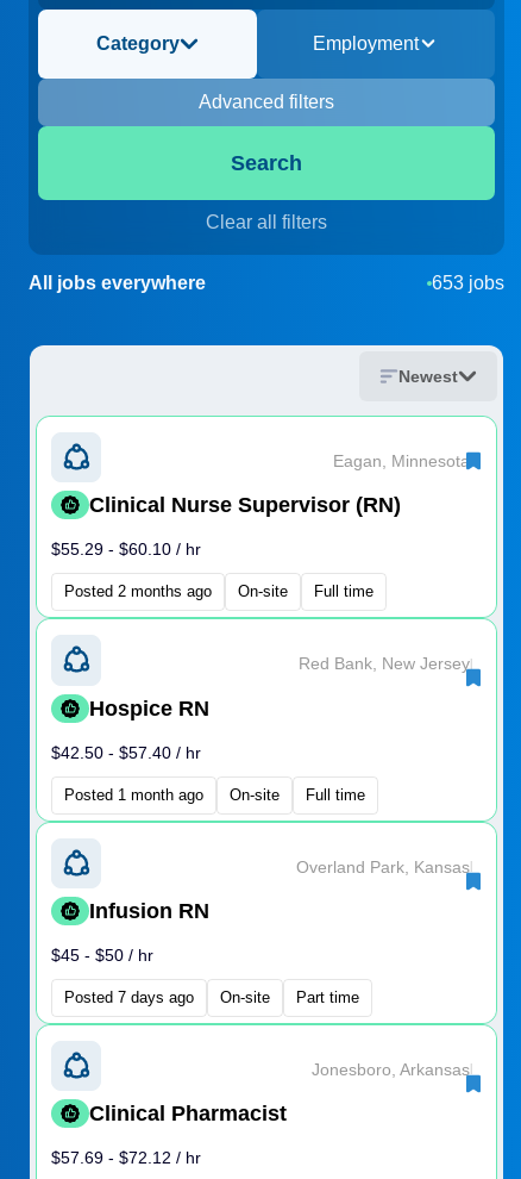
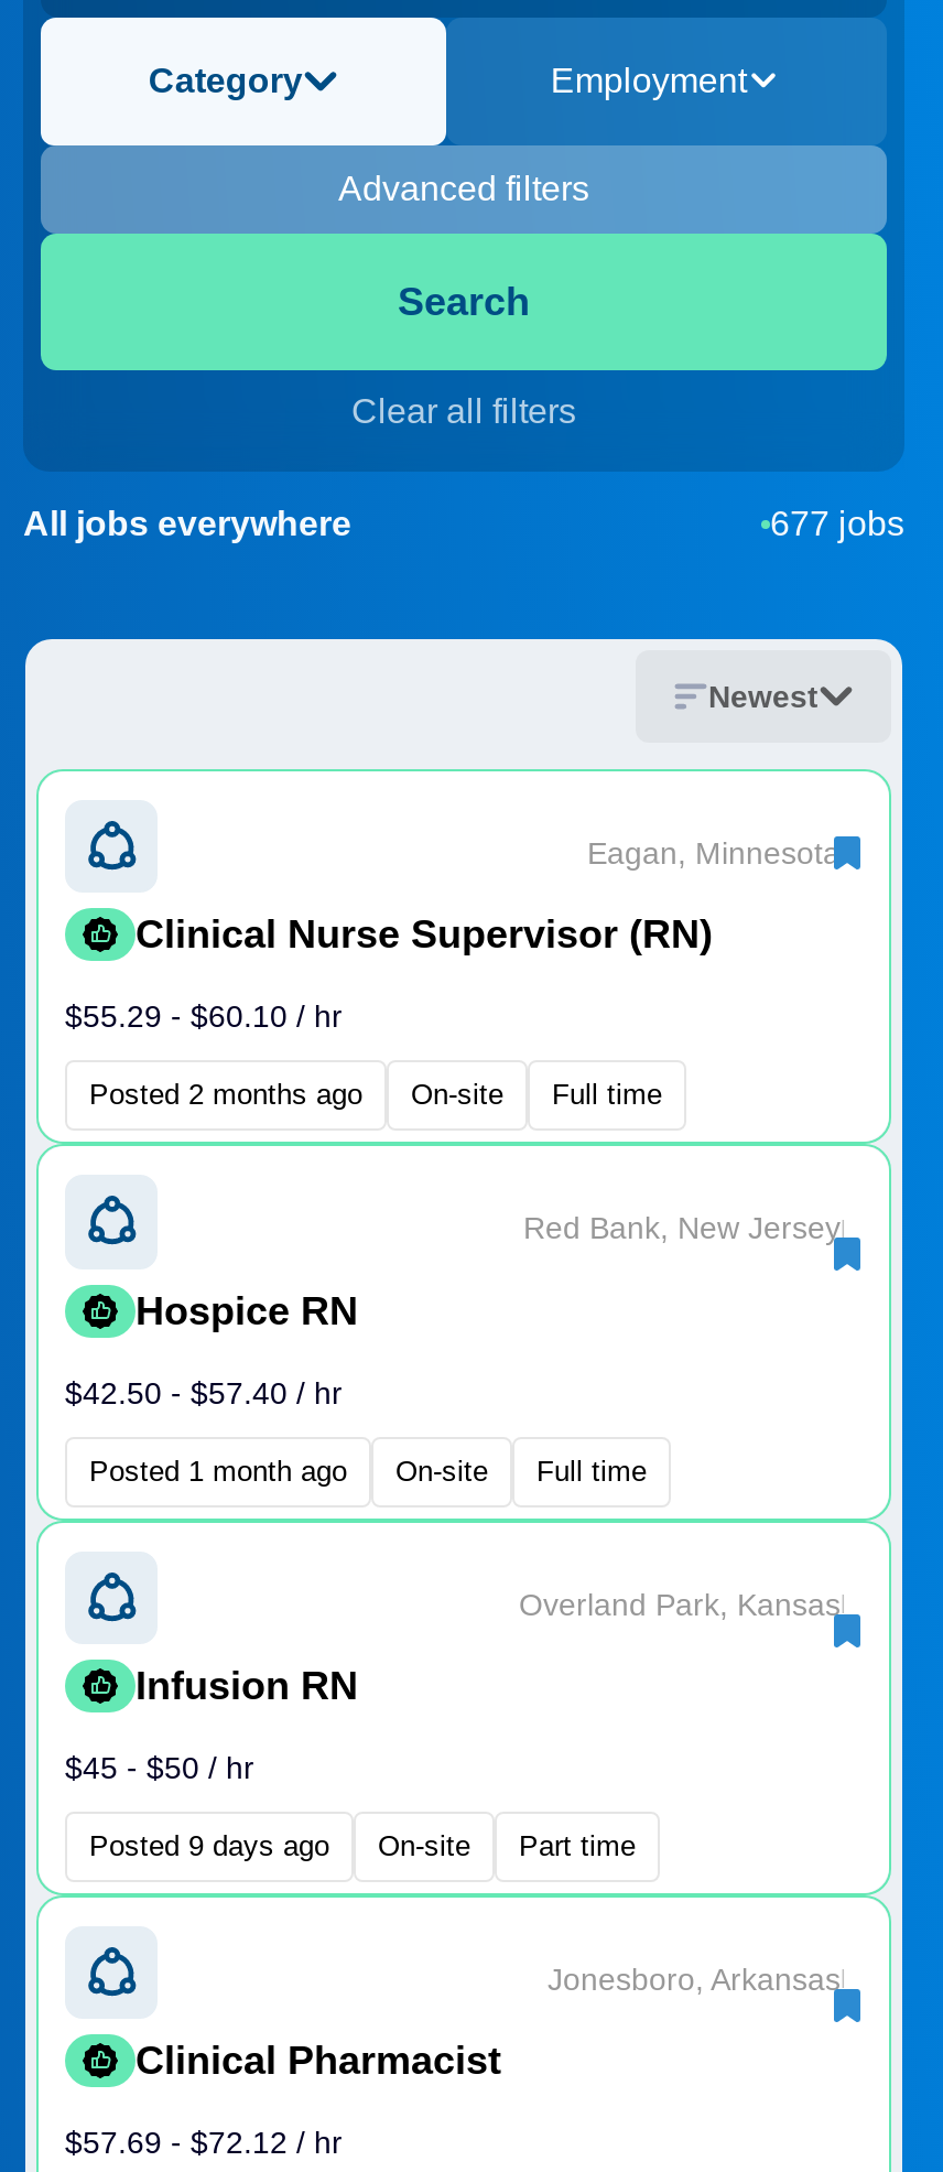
[432,273,504,293] 653 jobs -> [770,505,904,542] 677 jobs
[64,988,194,1006] Posted 7 days ago -> [89,1829,329,1862] Posted 9 days ago

